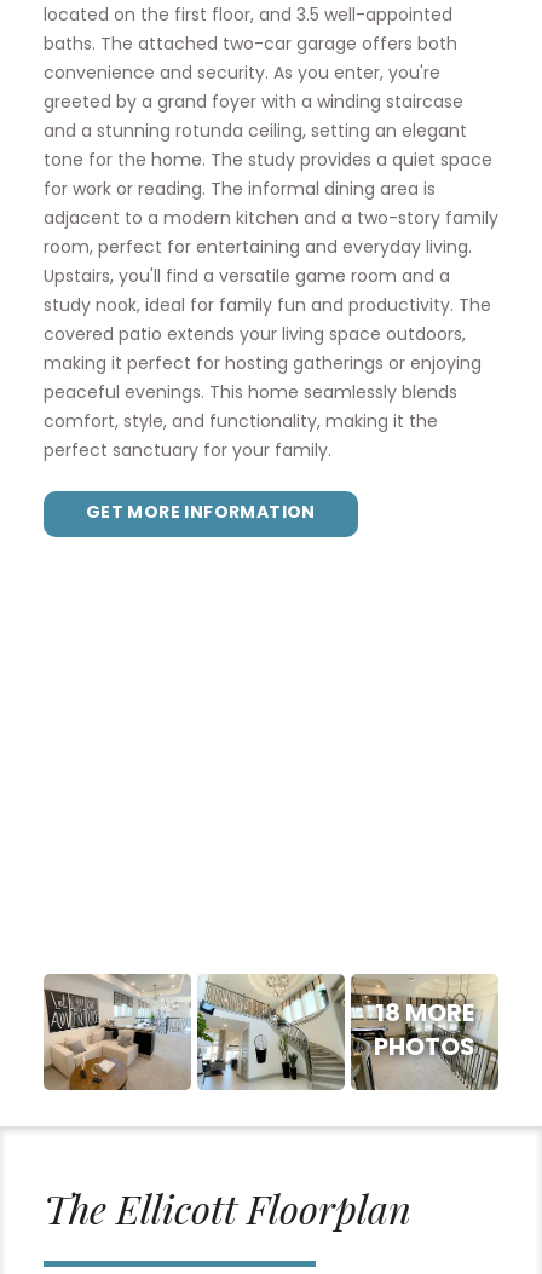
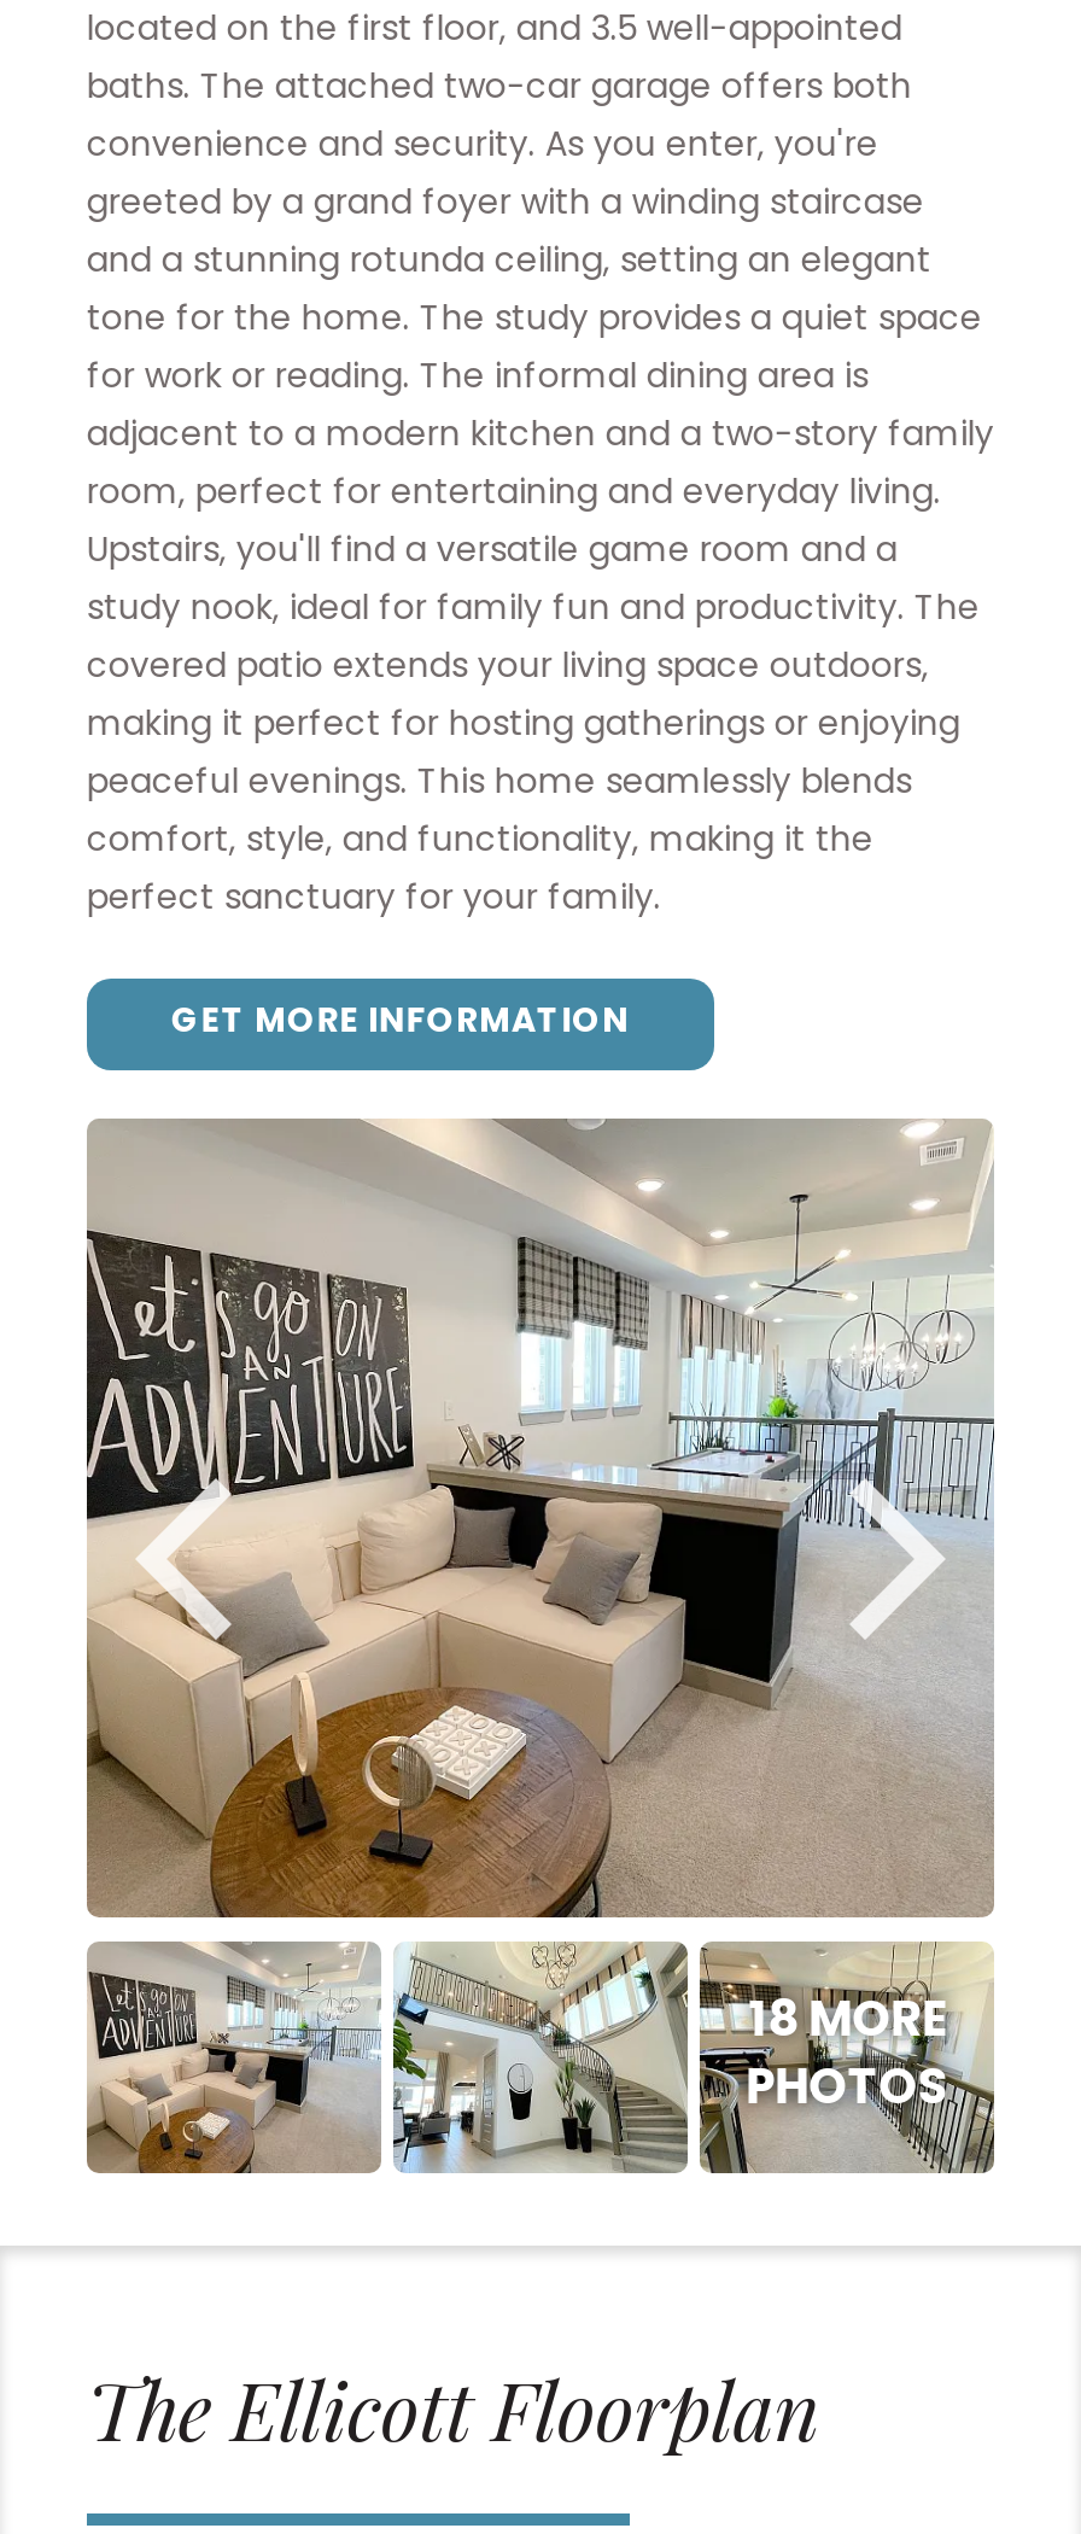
none -> [84,1116,997,1920] [image]

